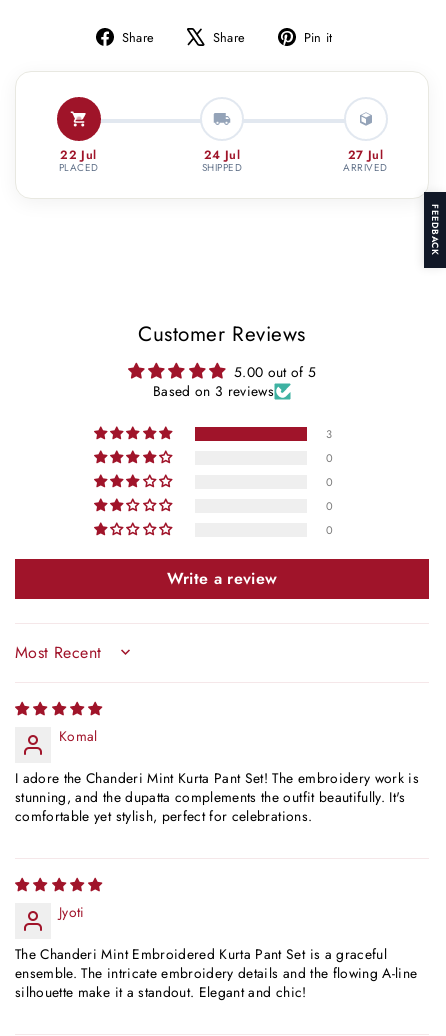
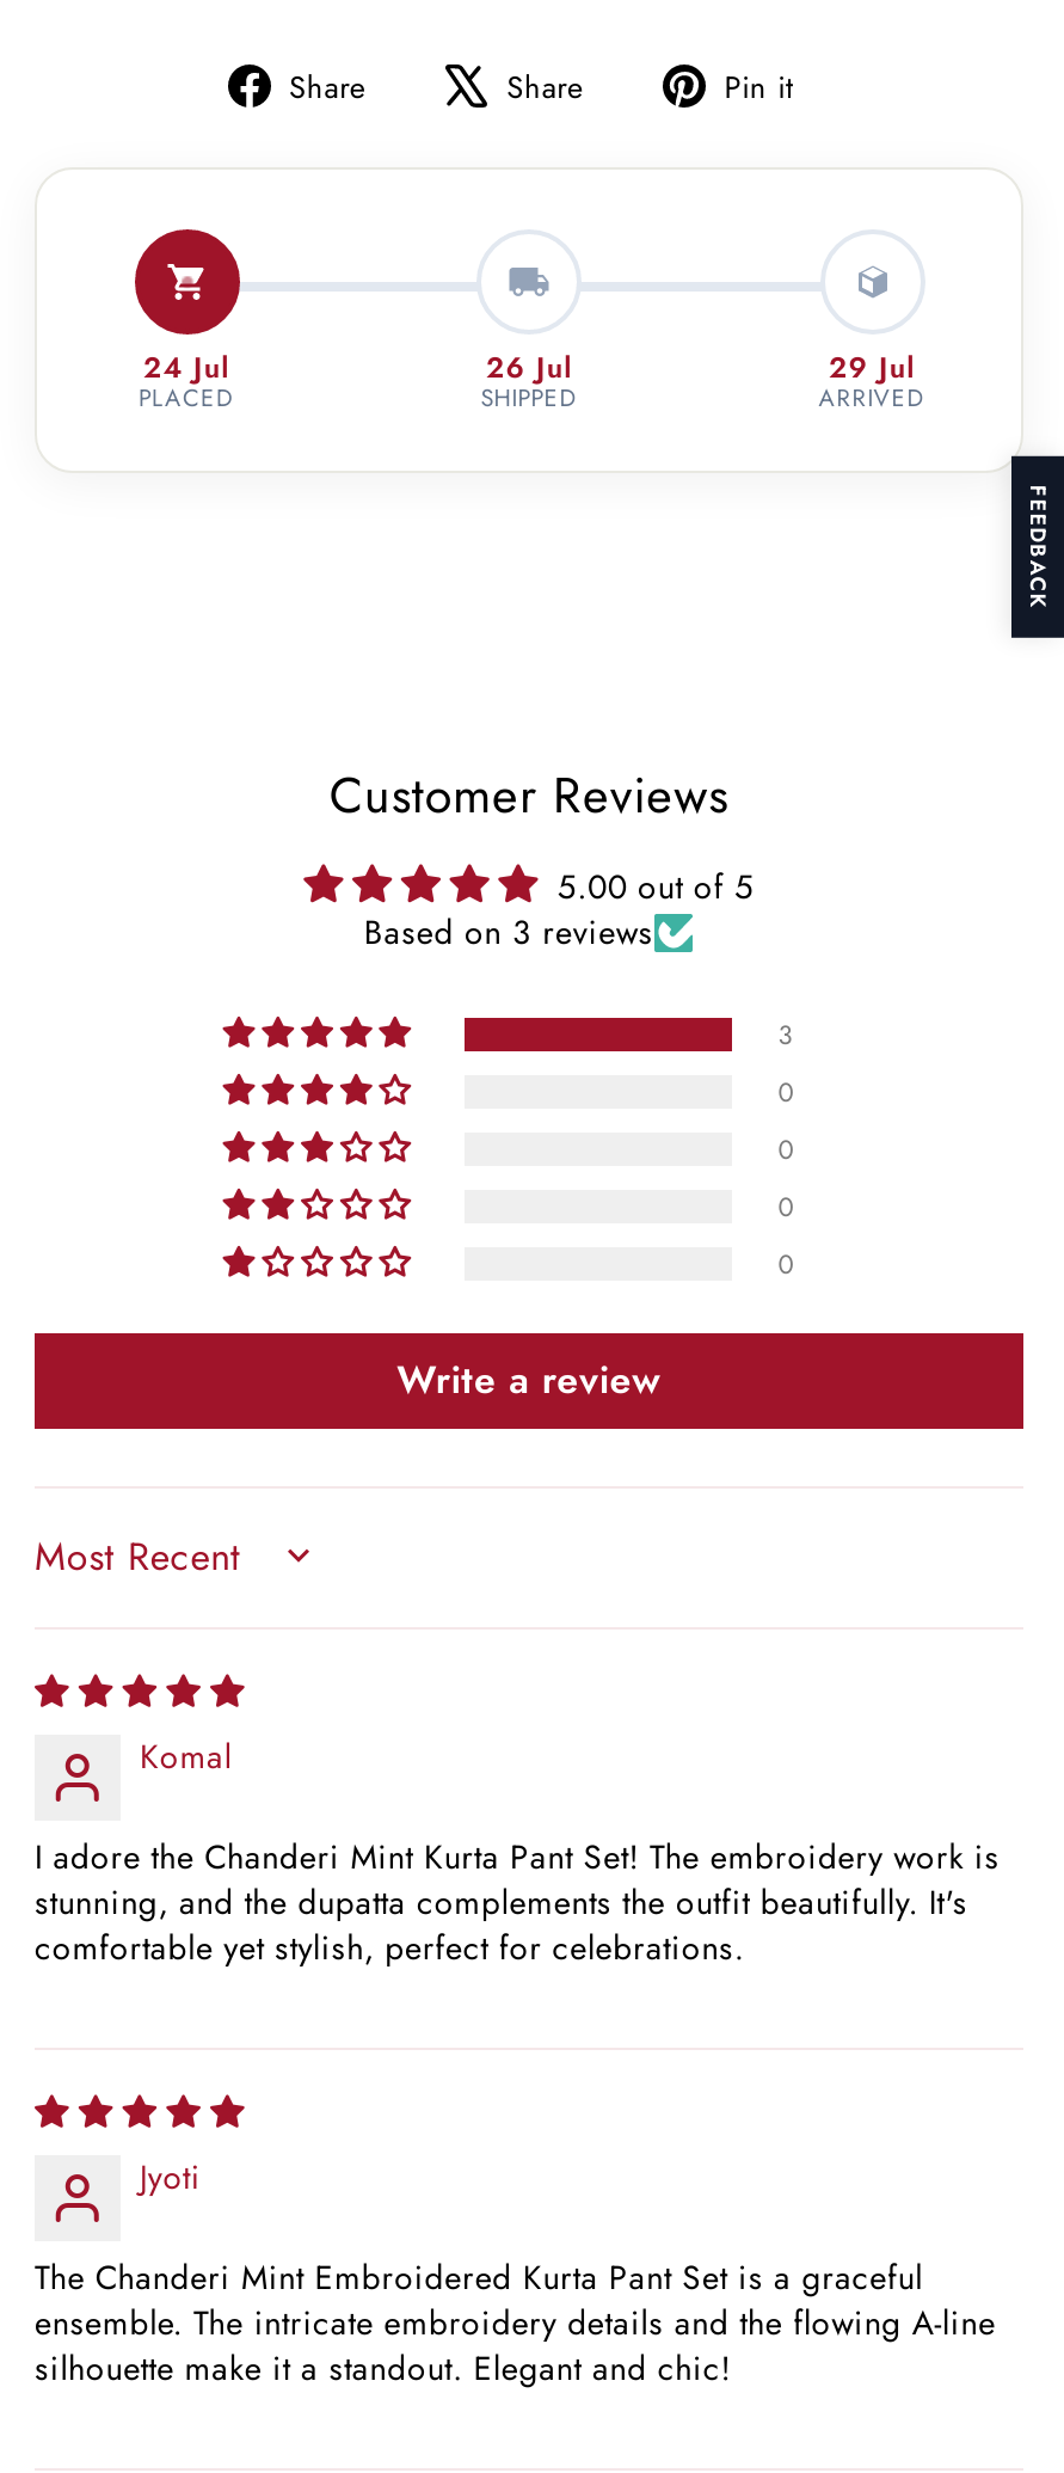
[60,146,96,164] 22 Jul -> [143,348,229,391] 24 Jul
[204,146,240,164] 24 Jul -> [486,348,572,391] 26 Jul
[348,146,383,164] 27 Jul -> [829,348,915,391] 29 Jul

